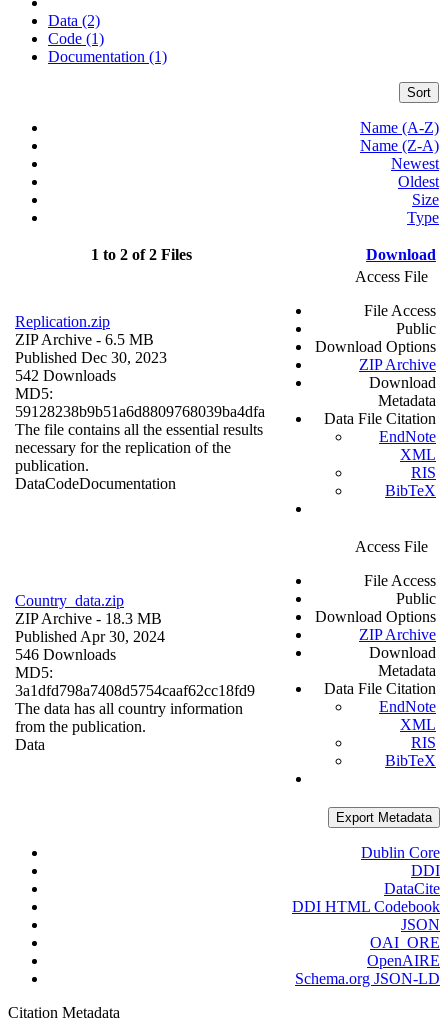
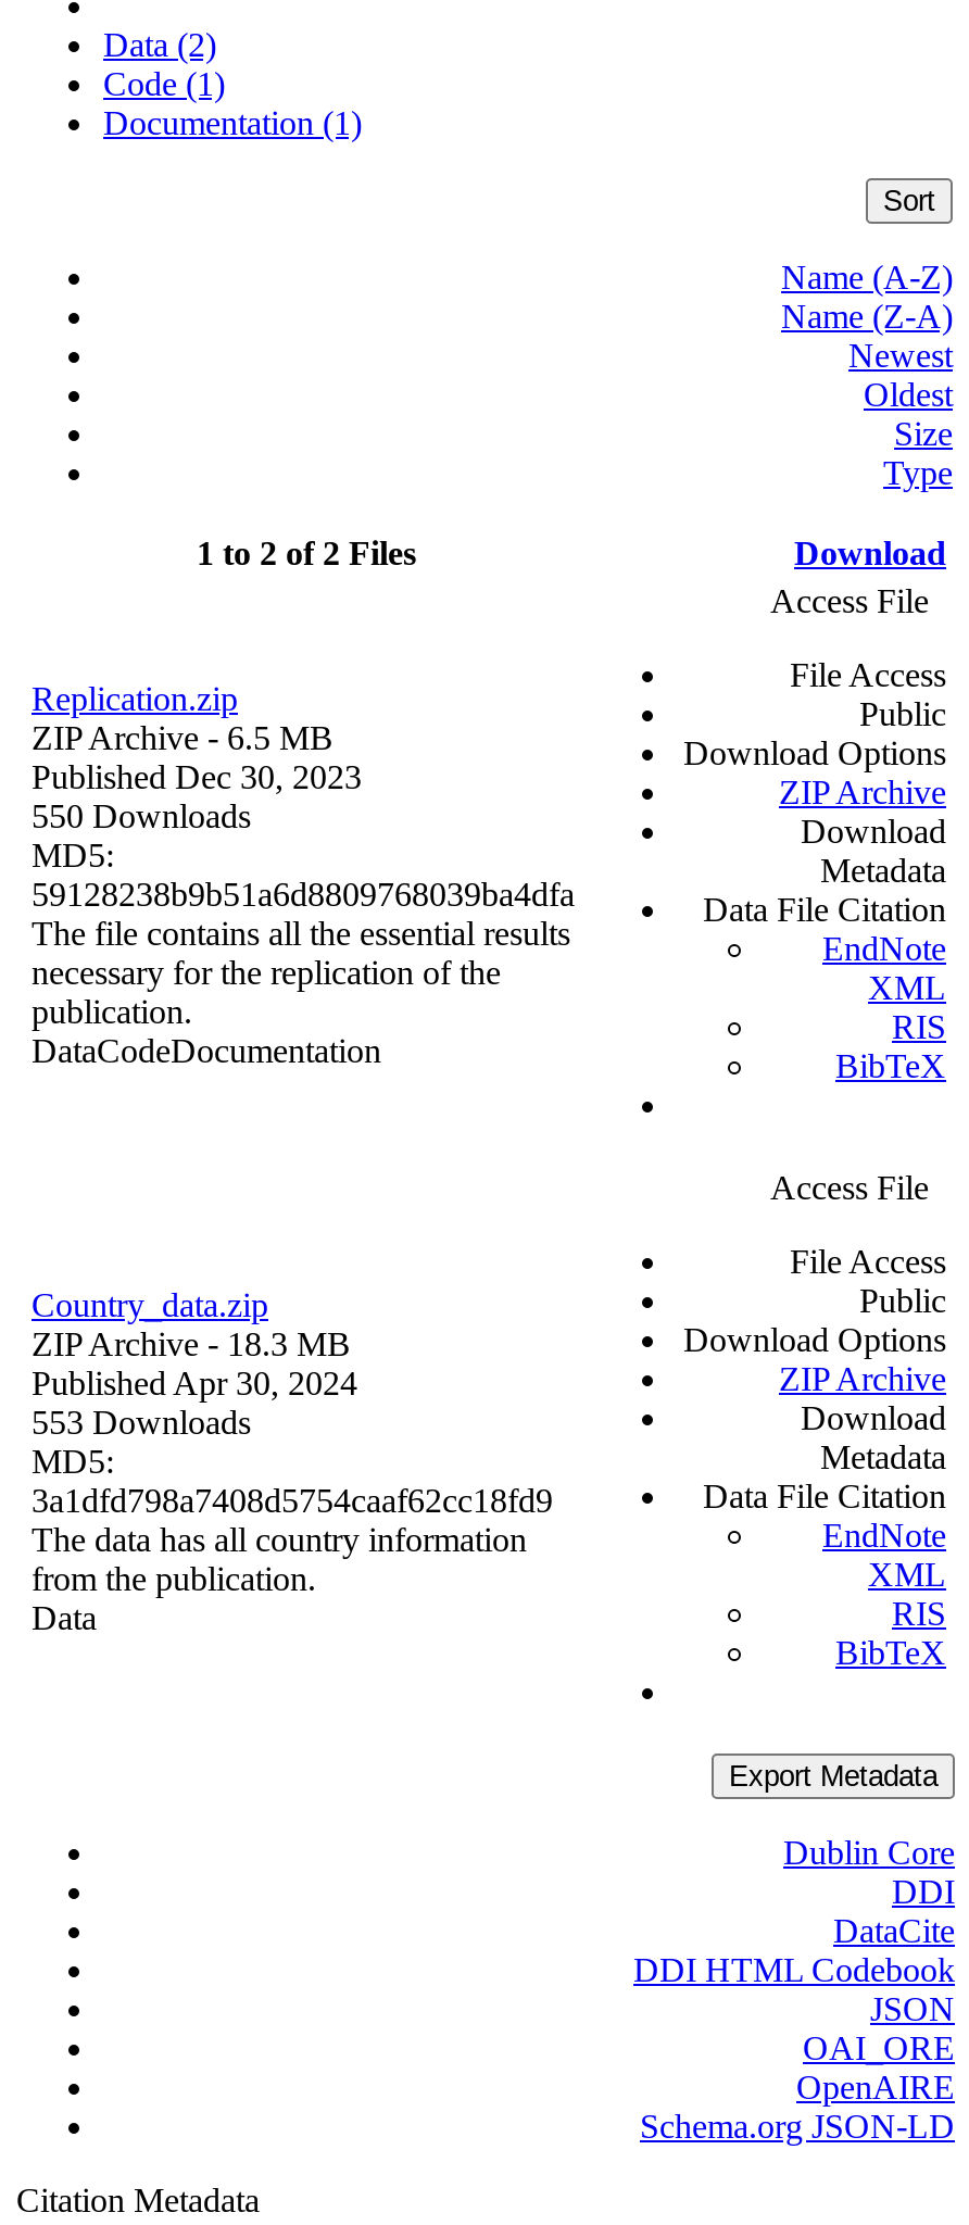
[15,367,116,384] 542 Downloads -> [32,798,251,835] 550 Downloads
[15,646,116,663] 546 Downloads -> [32,1404,251,1441] 553 Downloads

